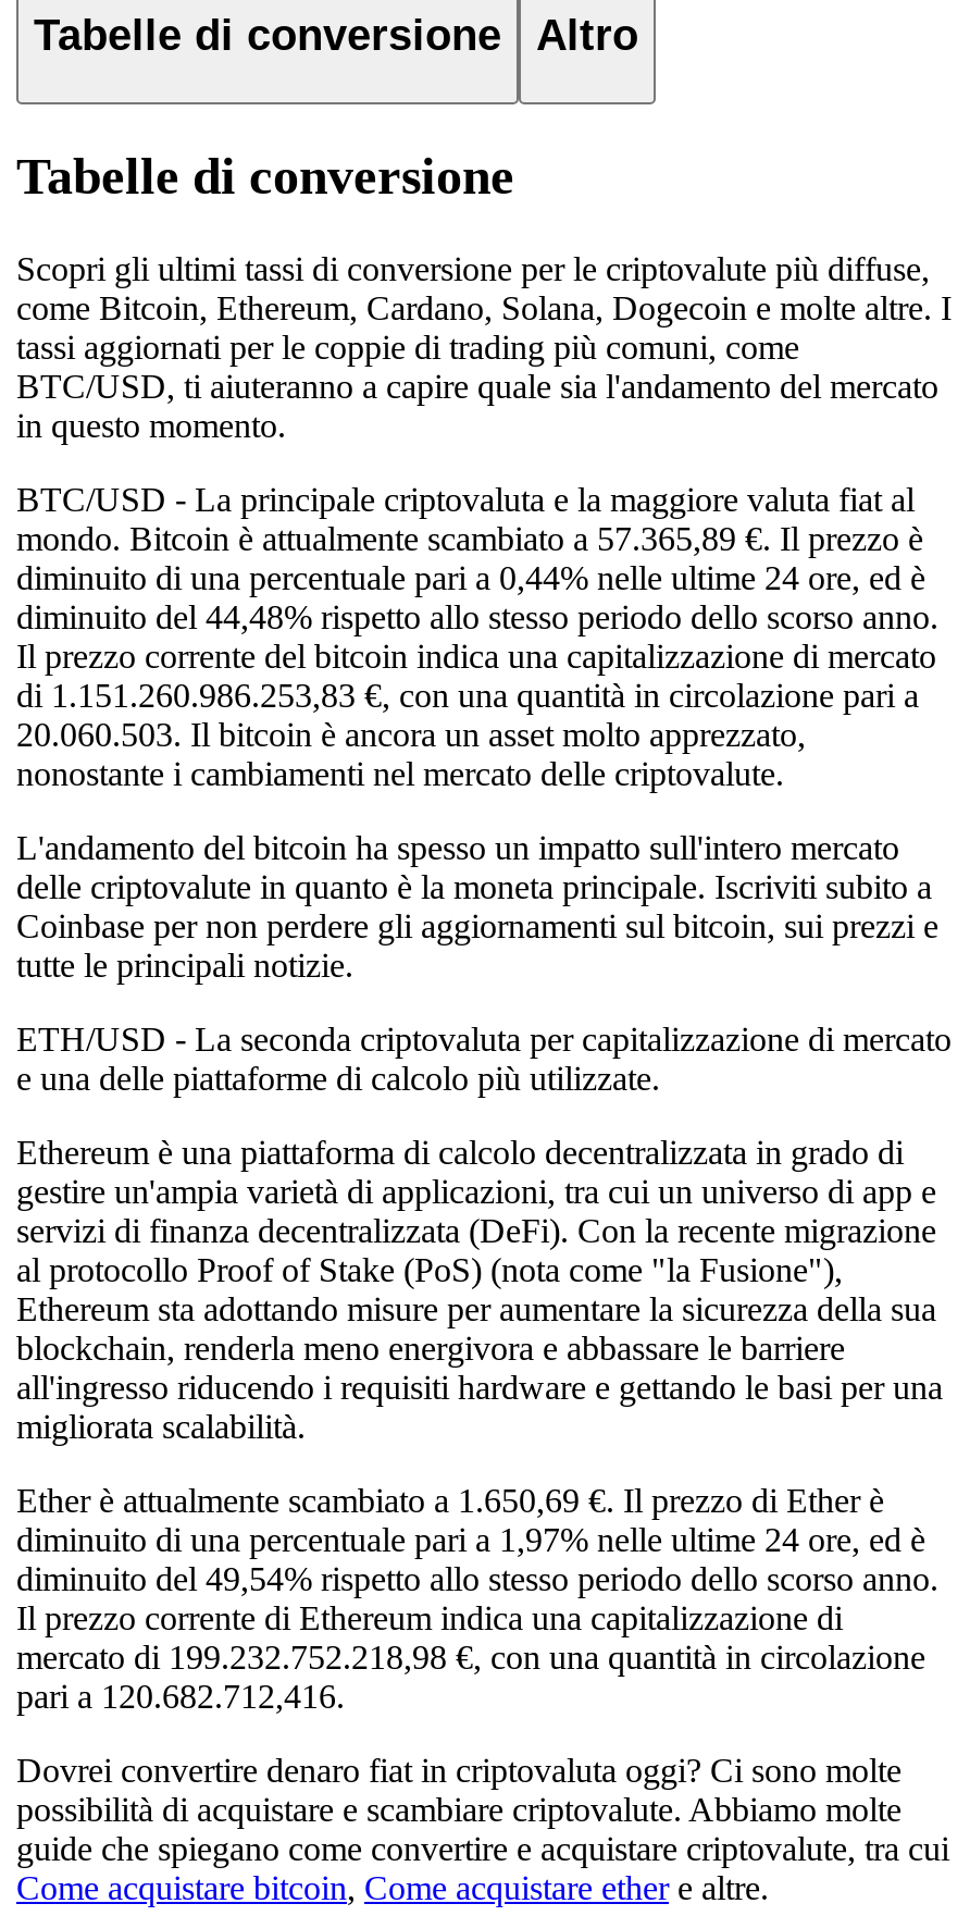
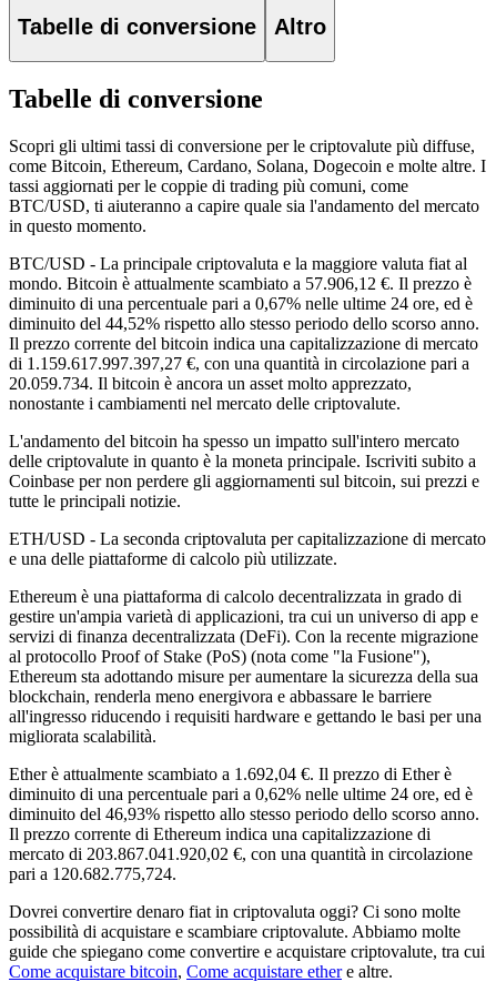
[16,520,923,557] mondo. Bitcoin è attualmente scambiato a 57.365,89 €. Il prezzo è -> [9,274,472,293] mondo. Bitcoin è attualmente scambiato a 57.906,12 €. Il prezzo è
[16,559,925,596] diminuito di una percentuale pari a 0,44% nelle ultime 24 ore, ed è -> [9,294,473,313] diminuito di una percentuale pari a 0,67% nelle ultime 24 ore, ed è
[16,598,938,635] diminuito del 44,48% rispetto allo stesso periodo dello scorso anno. -> [9,314,479,333] diminuito del 44,52% rispetto allo stesso periodo dello scorso anno.
[16,677,919,714] di 1.151.260.986.253,83 €, con una quantità in circolazione pari a -> [9,354,469,373] di 1.159.617.997.397,27 €, con una quantità in circolazione pari a
[16,716,806,753] 20.060.503. Il bitcoin è ancora un asset molto apprezzato, -> [9,374,412,393] 20.059.734. Il bitcoin è ancora un asset molto apprezzato,
[16,1482,884,1519] Ether è attualmente scambiato a 1.650,69 €. Il prezzo di Ether è -> [9,764,452,783] Ether è attualmente scambiato a 1.692,04 €. Il prezzo di Ether è
[16,1521,925,1558] diminuito di una percentuale pari a 1,97% nelle ultime 24 ore, ed è -> [9,784,473,803] diminuito di una percentuale pari a 0,62% nelle ultime 24 ore, ed è
[16,1560,938,1597] diminuito del 49,54% rispetto allo stesso periodo dello scorso anno. -> [9,804,479,823] diminuito del 46,93% rispetto allo stesso periodo dello scorso anno.
[16,1638,925,1675] mercato di 199.232.752.218,98 €, con una quantità in circolazione -> [9,844,473,863] mercato di 203.867.041.920,02 €, con una quantità in circolazione
[16,1678,345,1714] pari a 120.682.712,416. -> [9,864,176,883] pari a 120.682.775,724.

